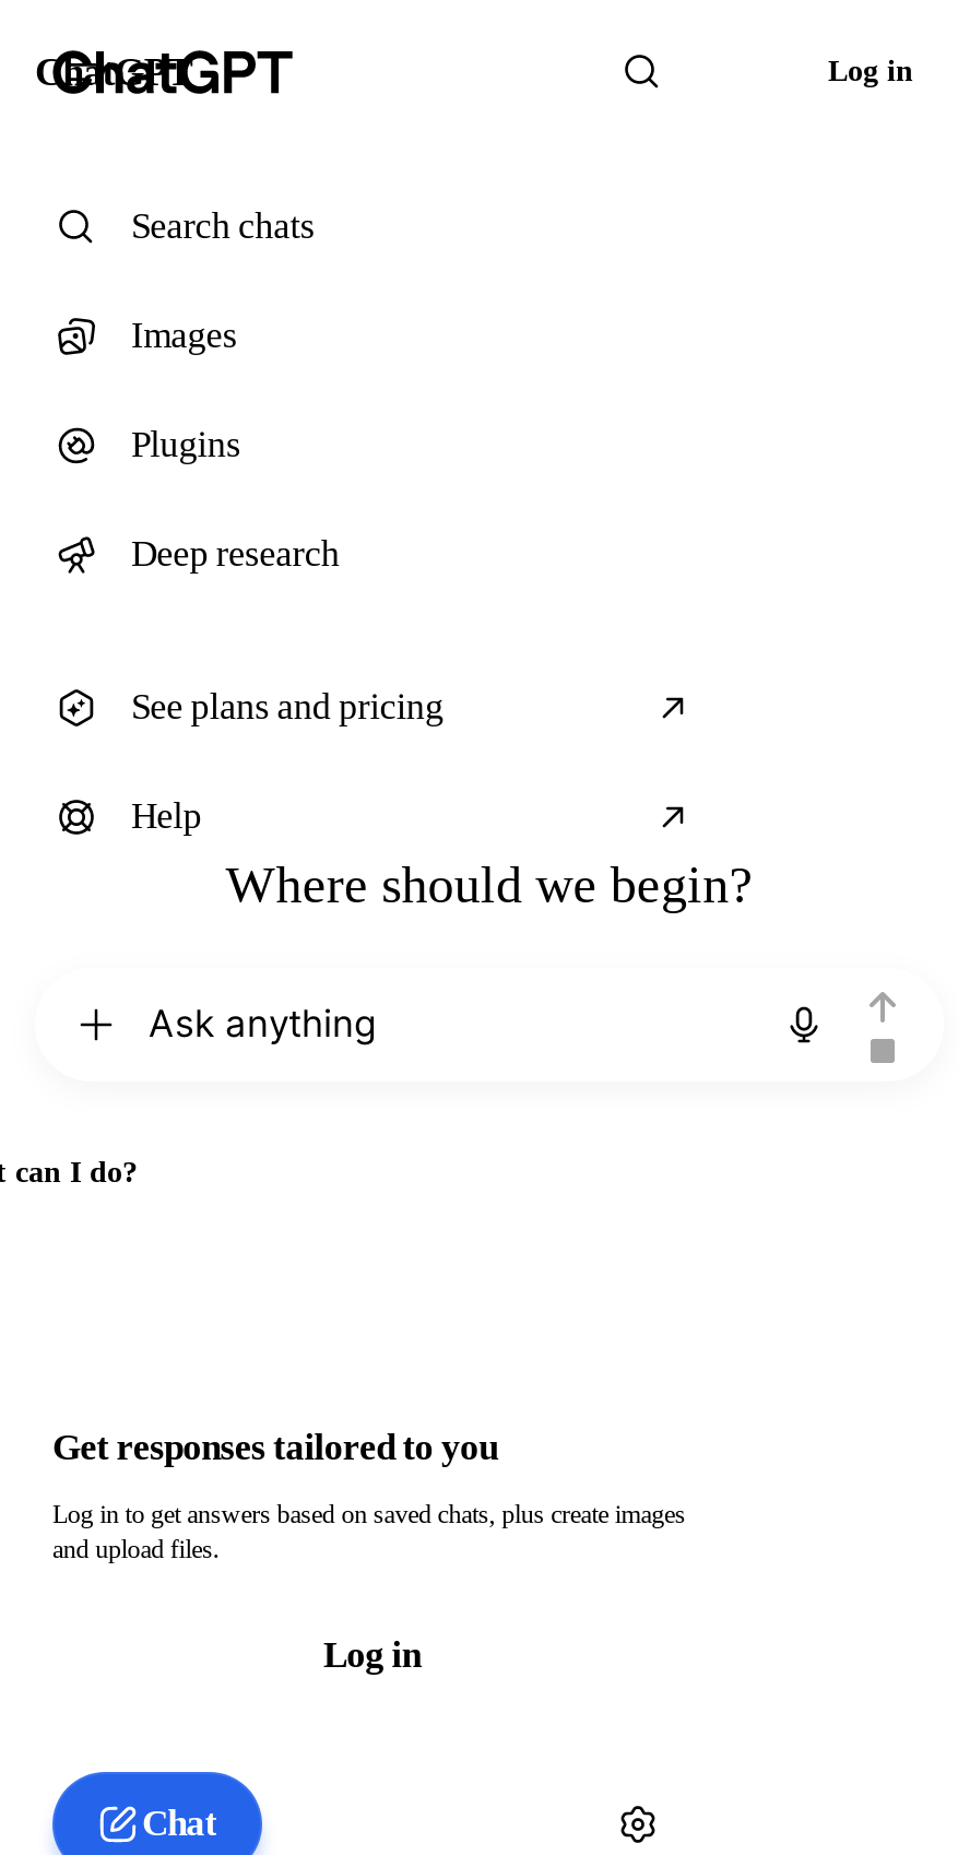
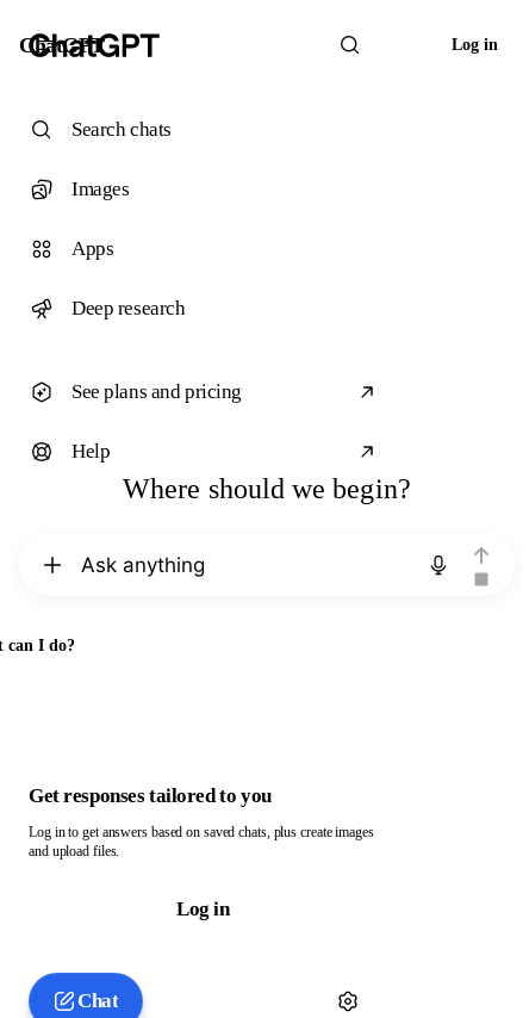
[131,424,240,465] Plugins -> [71,237,114,260] Apps

